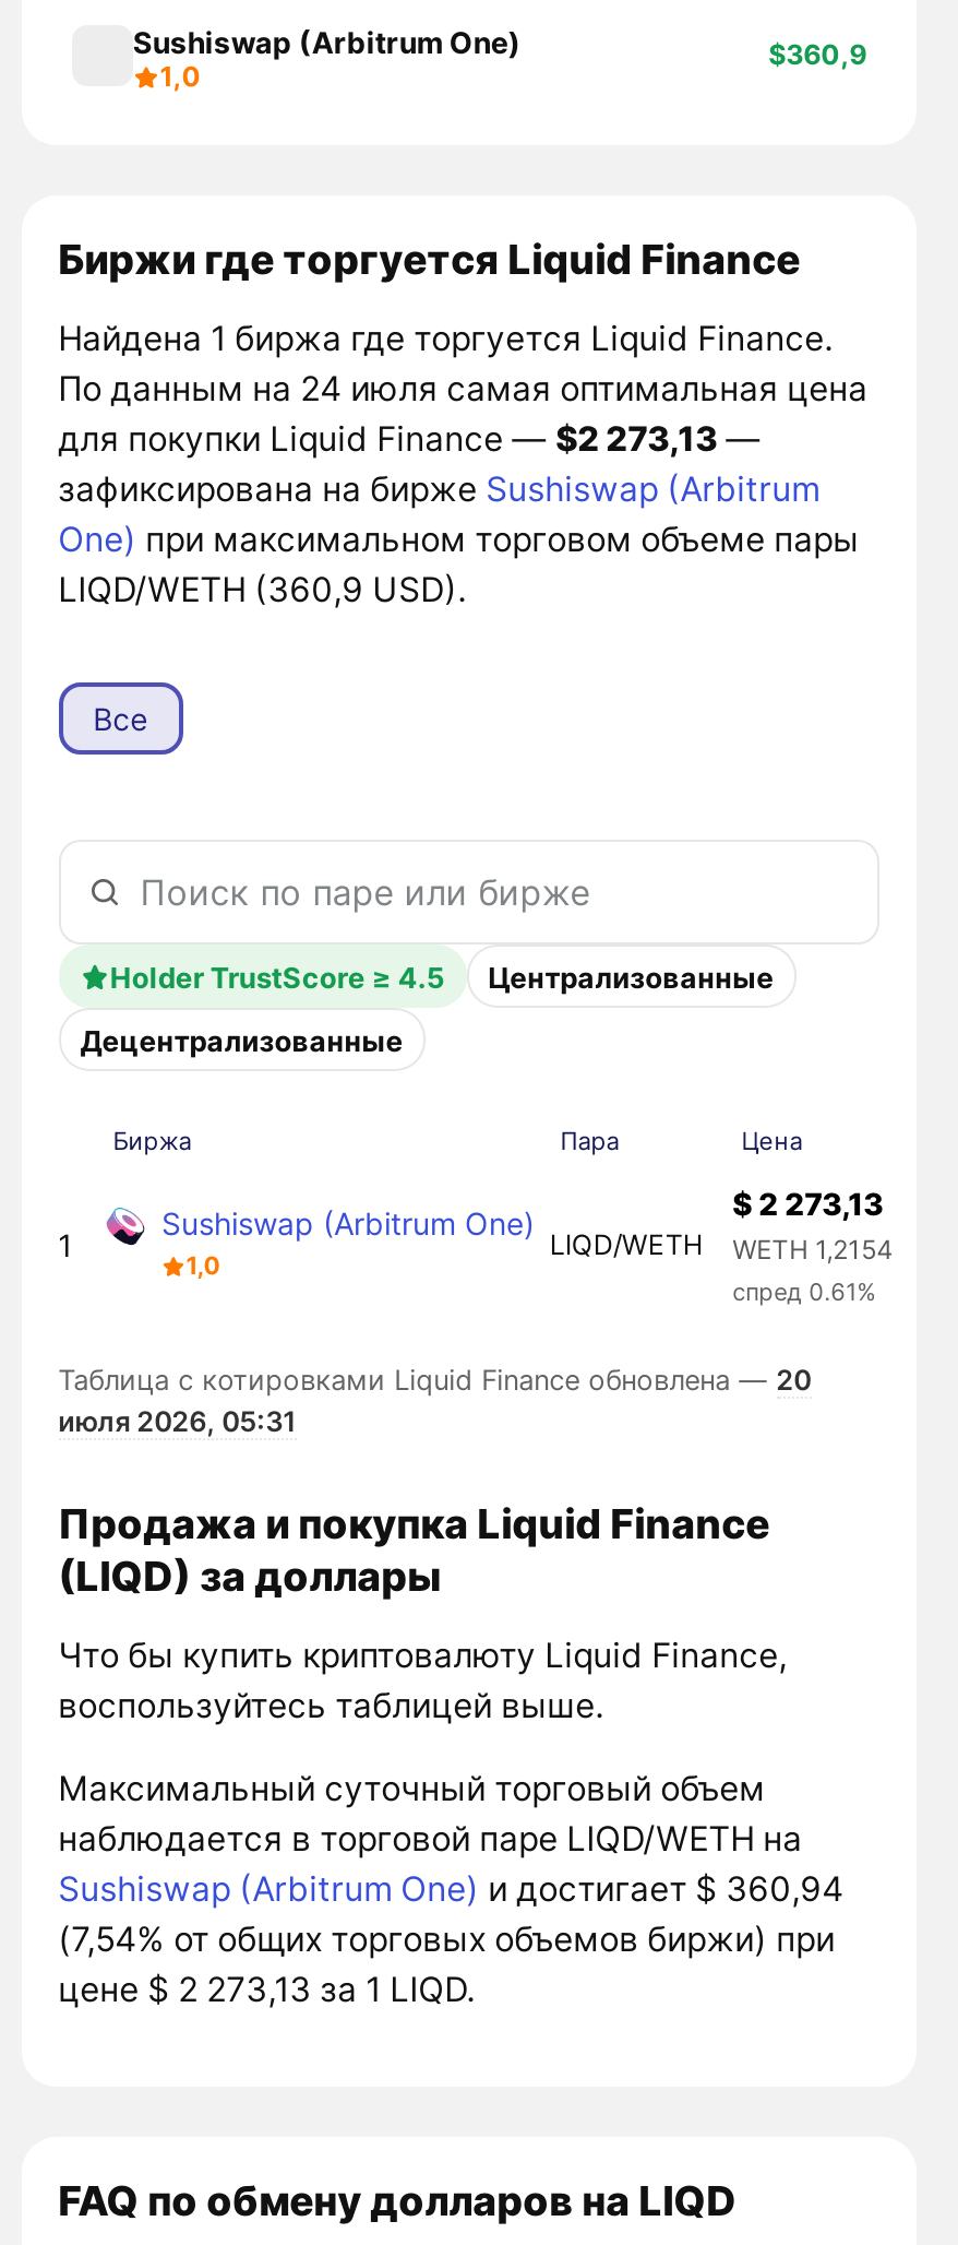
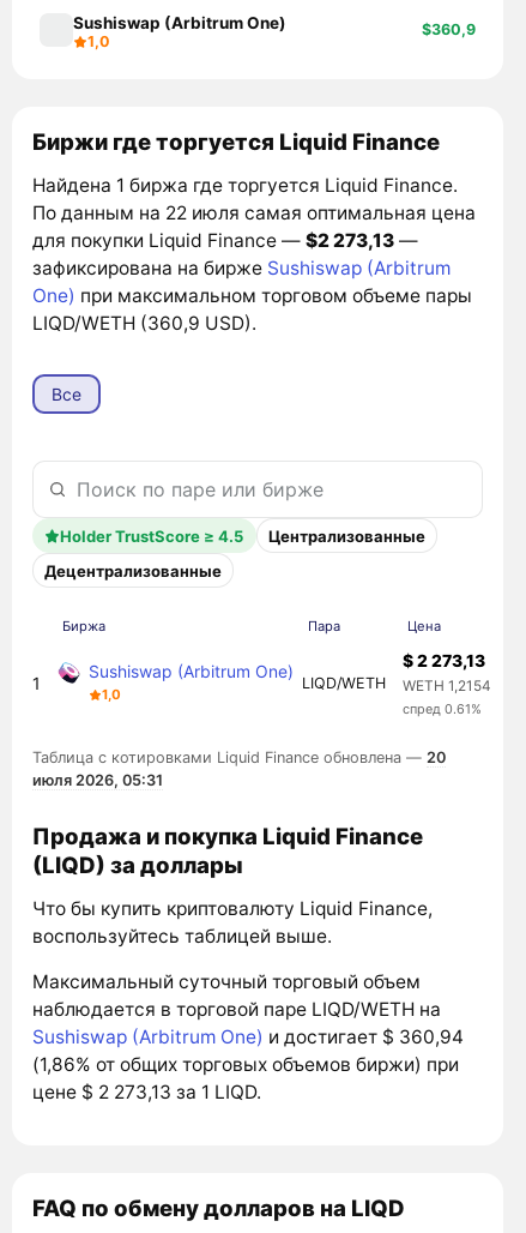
[58,368,868,409] По данным на 24 июля самая оптимальная цена -> [32,201,475,224] По данным на 22 июля самая оптимальная цена
[58,1919,835,1961] (7,54% от общих торговых объемов биржи) при -> [32,1053,458,1076] (1,86% от общих торговых объемов биржи) при

